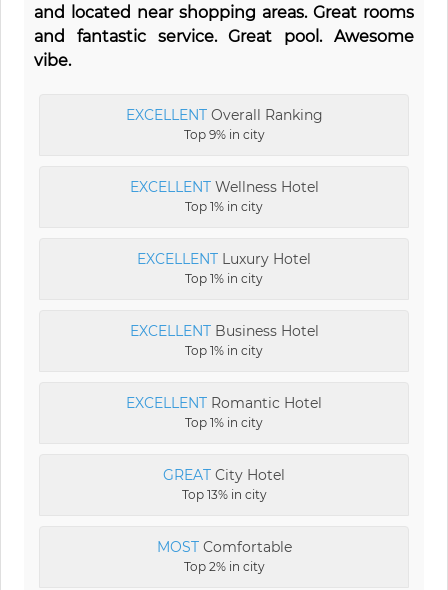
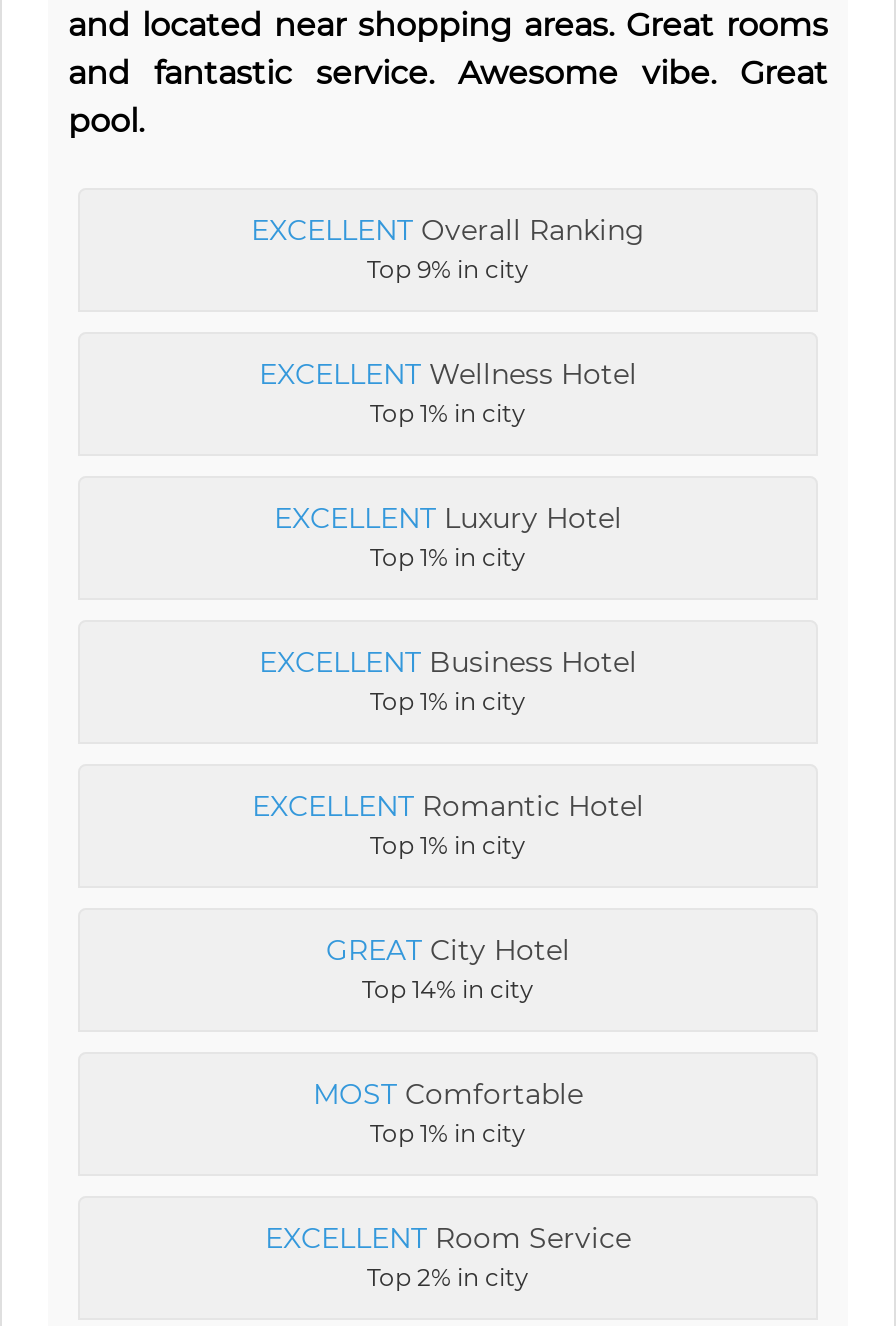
[34,26,414,69] and fantastic service. Great pool. Awesome | vibe. -> [68,53,828,139] and fantastic service. Awesome vibe. Great | pool.
[181,486,266,501] Top 13% in city -> [362,973,534,1003] Top 14% in city
none -> [265,1117,631,1255] Top 1% in city | EXCELLENT Room Service

